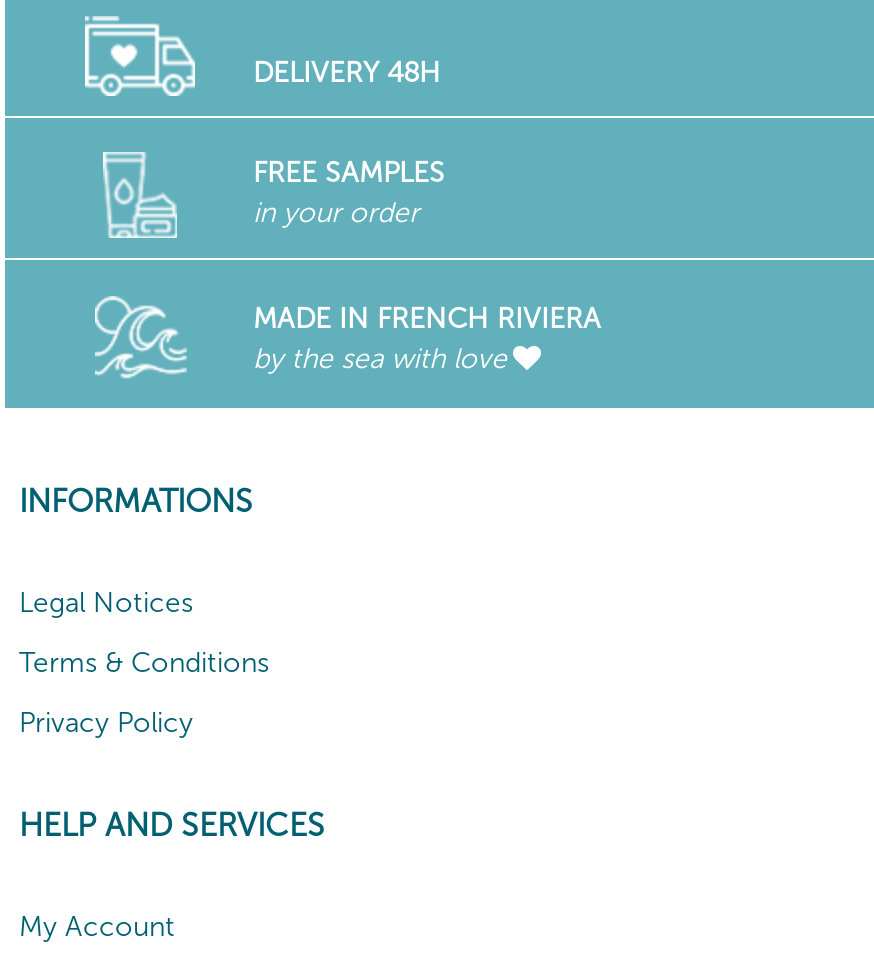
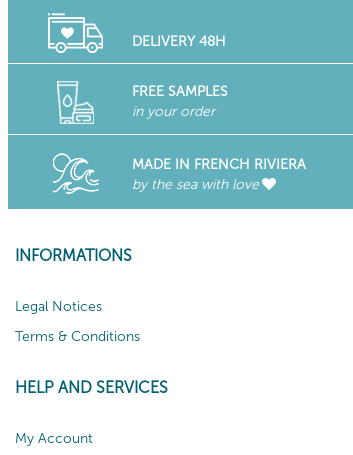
[19,706,193,740] Privacy Policy -> none

